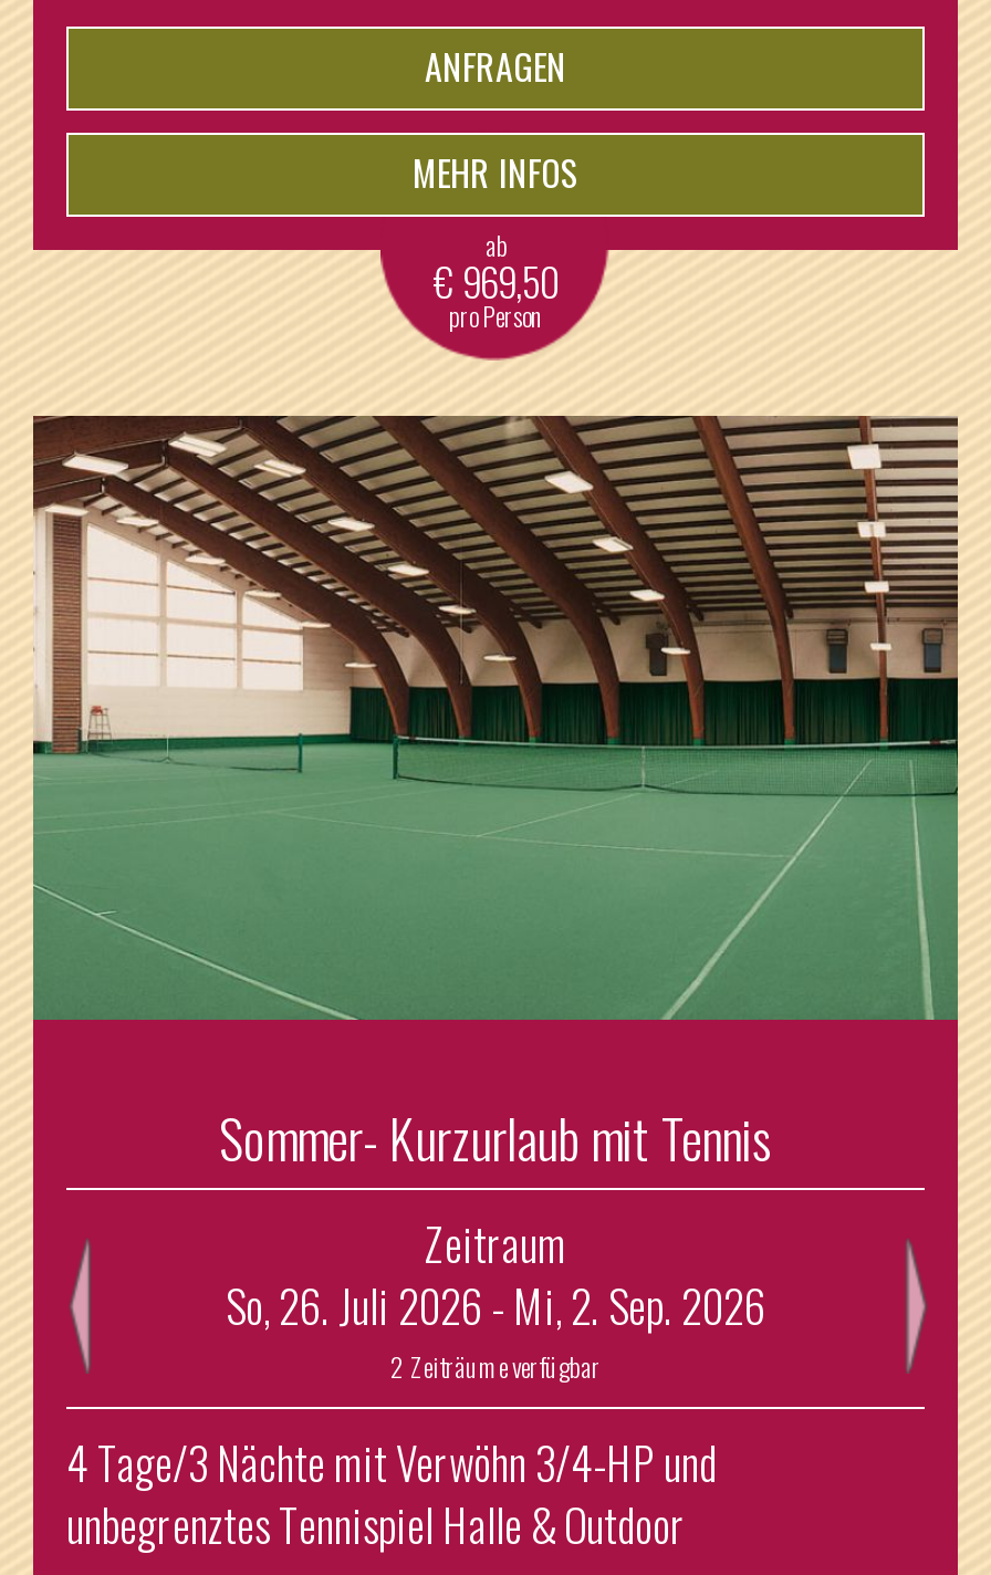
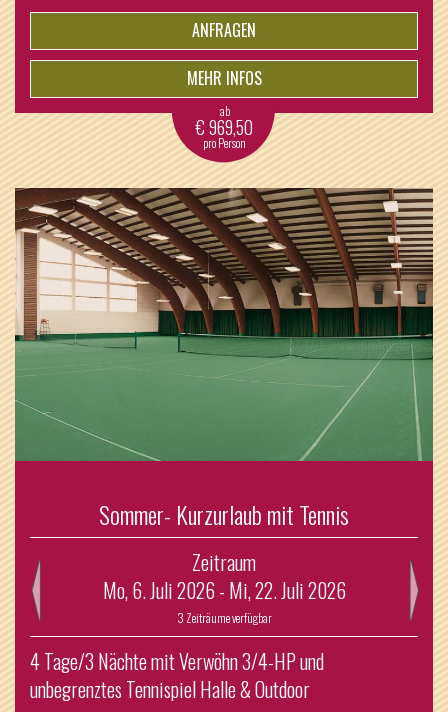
[226,1271,765,1337] So, 26. Juli 2026 - Mi, 2. Sep. 2026 -> [102,574,345,604] Mo, 6. Juli 2026 - Mi, 22. Juli 2026
[390,1346,601,1384] 2 Zeiträume verfügbar -> [176,608,271,625] 3 Zeiträume verfügbar

